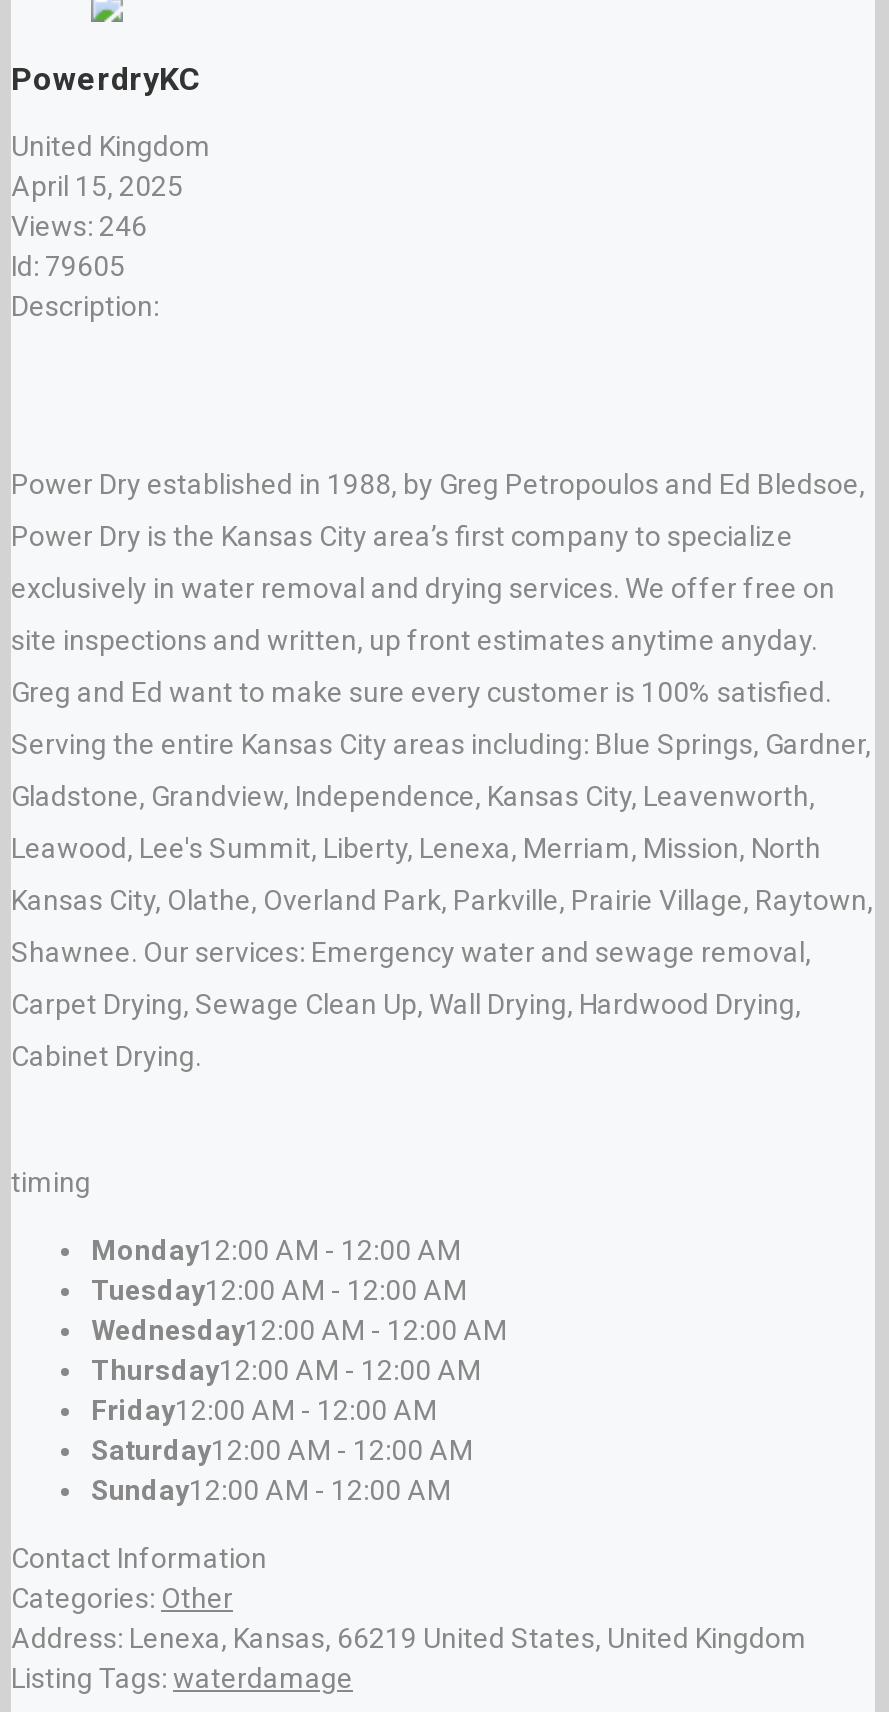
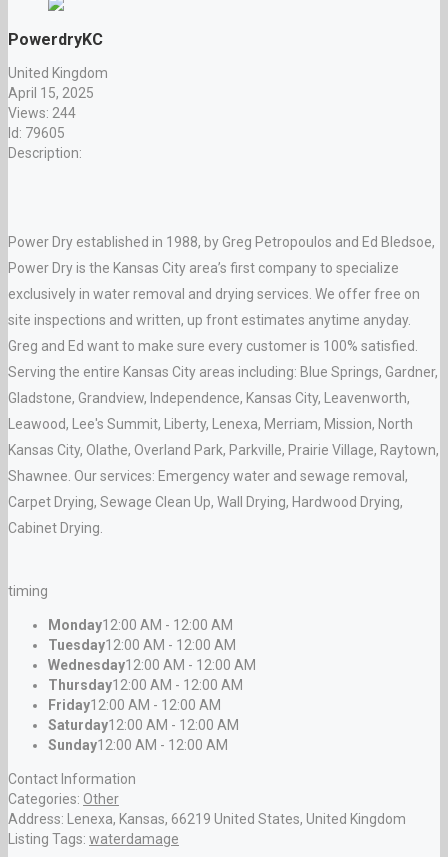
[11,211,147,243] Views: 246 -> [8,105,76,121] Views: 244

